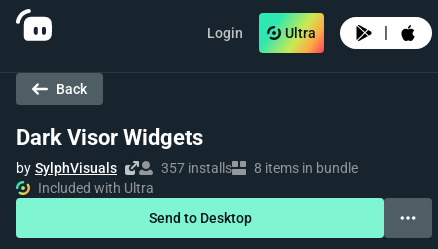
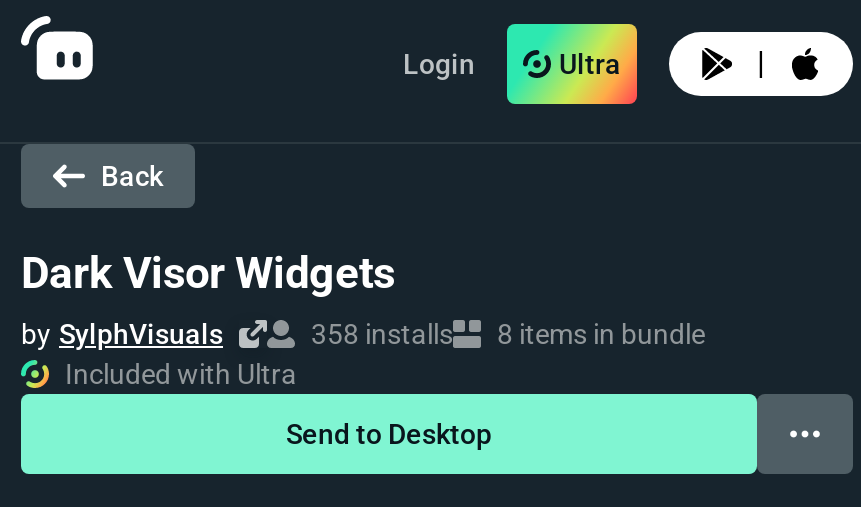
[161,160,358,176] 357 installs 8 items in bundle -> [311,318,705,350] 358 installs 8 items in bundle

